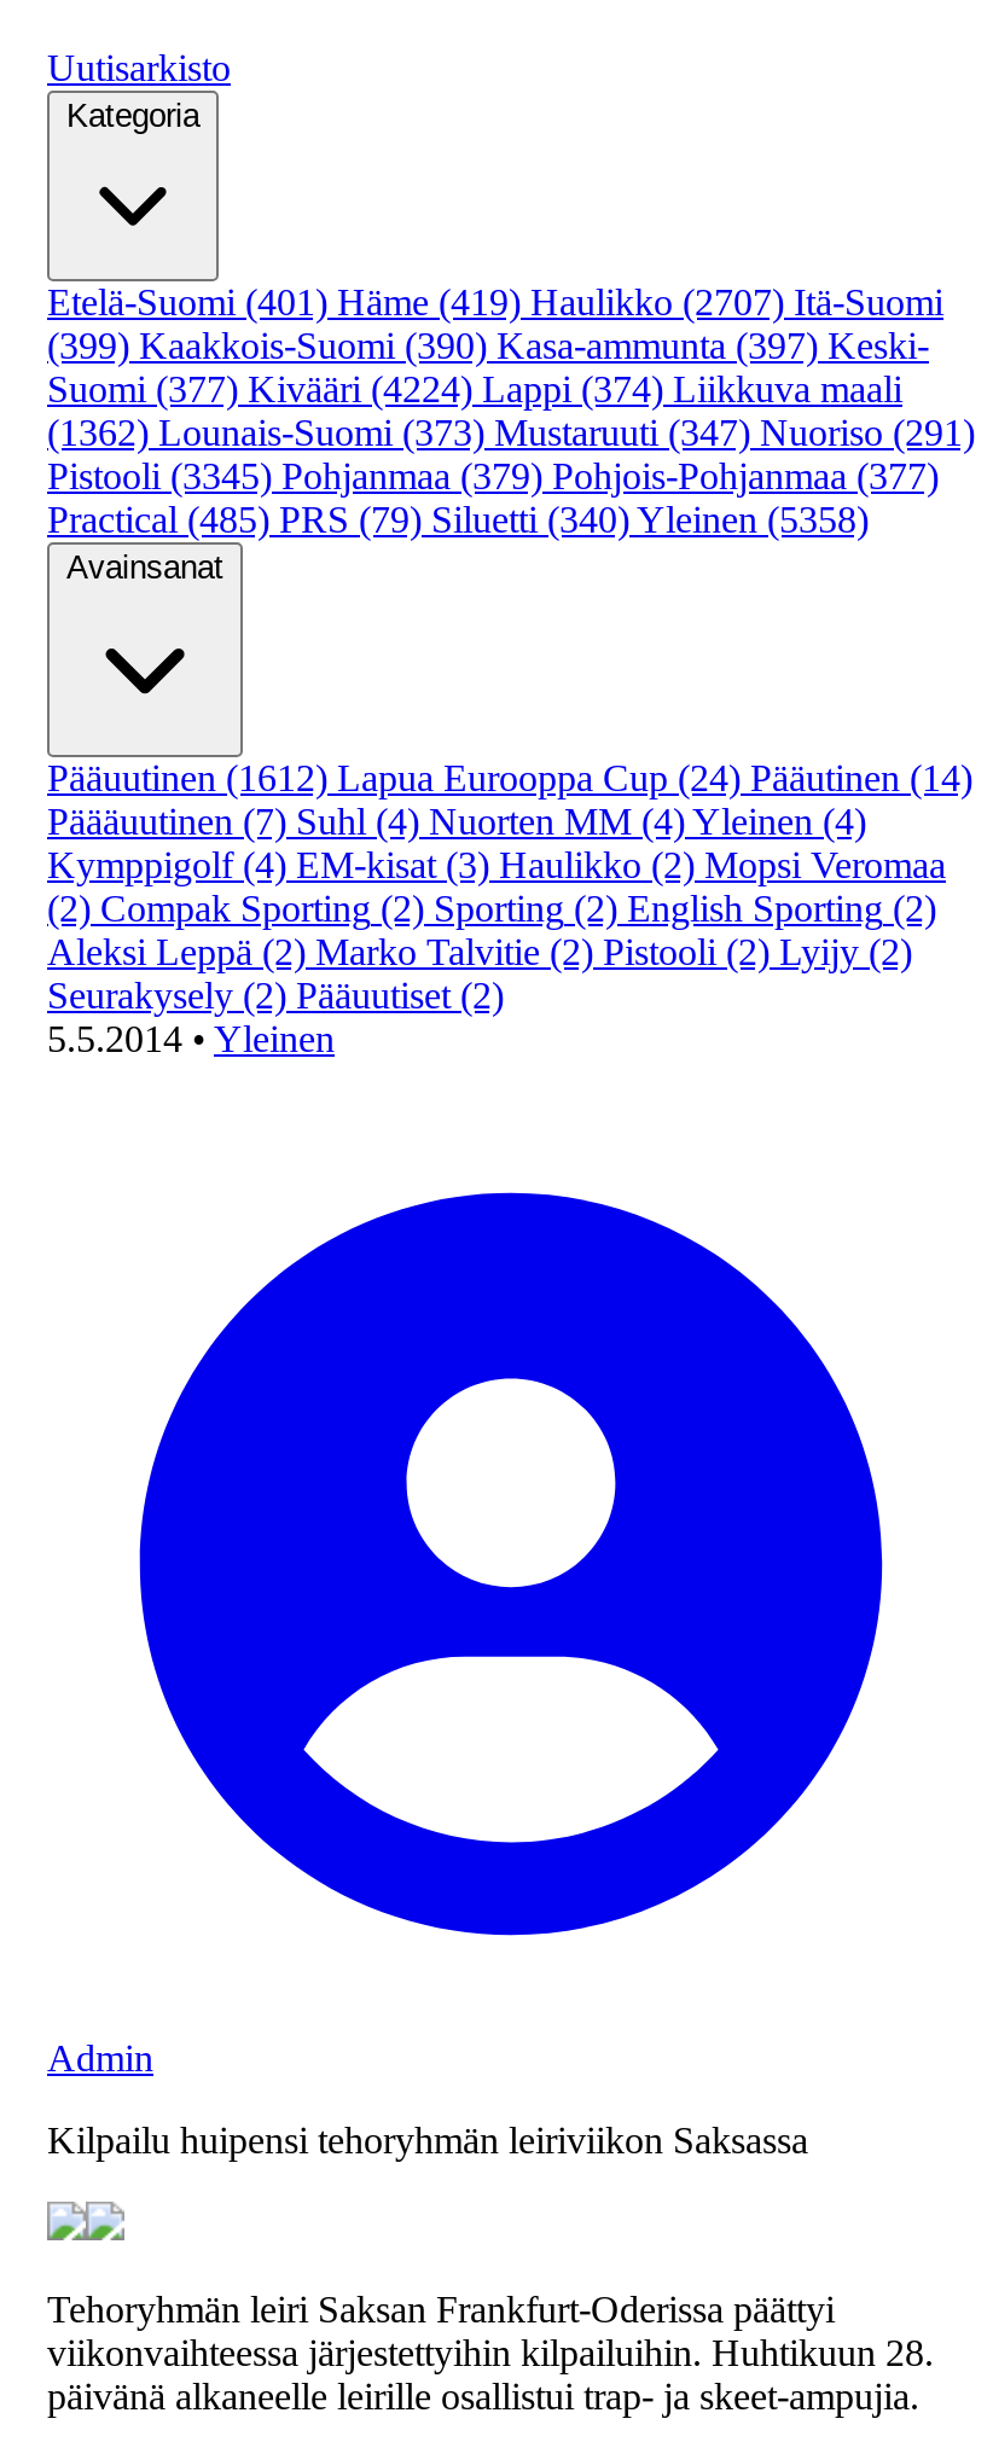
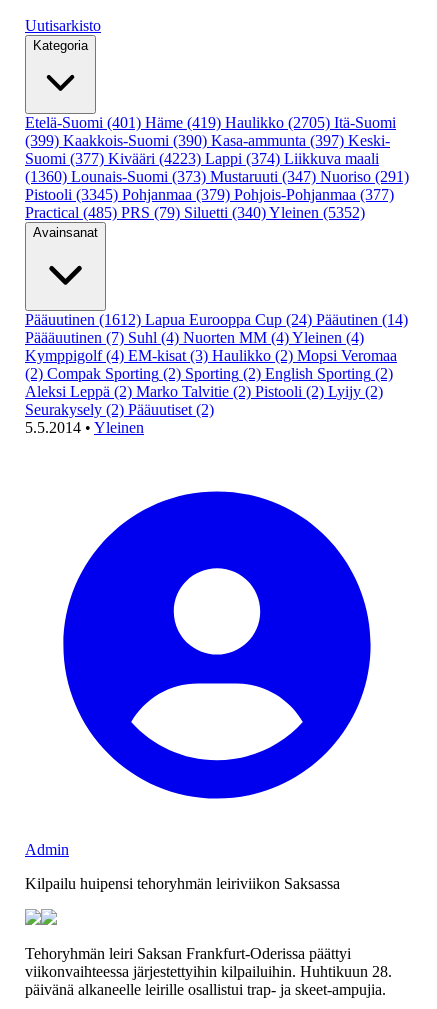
[47,281,943,322] Etelä-Suomi (401) Häme (419) Haulikko (2707) Itä-Suomi -> [25,114,396,131] Etelä-Suomi (401) Häme (419) Haulikko (2705) Itä-Suomi
[47,368,902,409] Suomi (377) Kivääri (4224) Lappi (374) Liikkuva maali -> [25,150,379,167] Suomi (377) Kivääri (4223) Lappi (374) Liikkuva maali
[47,412,975,453] (1362) Lounais-Suomi (373) Mustaruuti (347) Nuoriso (291) -> [25,168,409,185] (1360) Lounais-Suomi (373) Mustaruuti (347) Nuoriso (291)
[47,499,869,540] Practical (485) PRS (79) Siluetti (340) Yleinen (5358) -> [25,204,365,221] Practical (485) PRS (79) Siluetti (340) Yleinen (5352)

